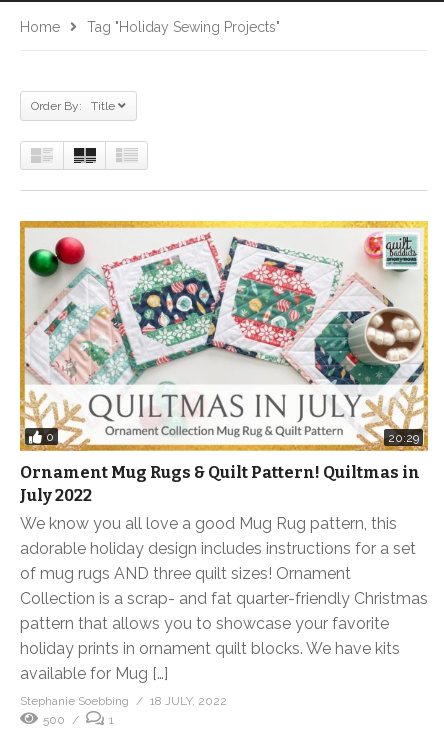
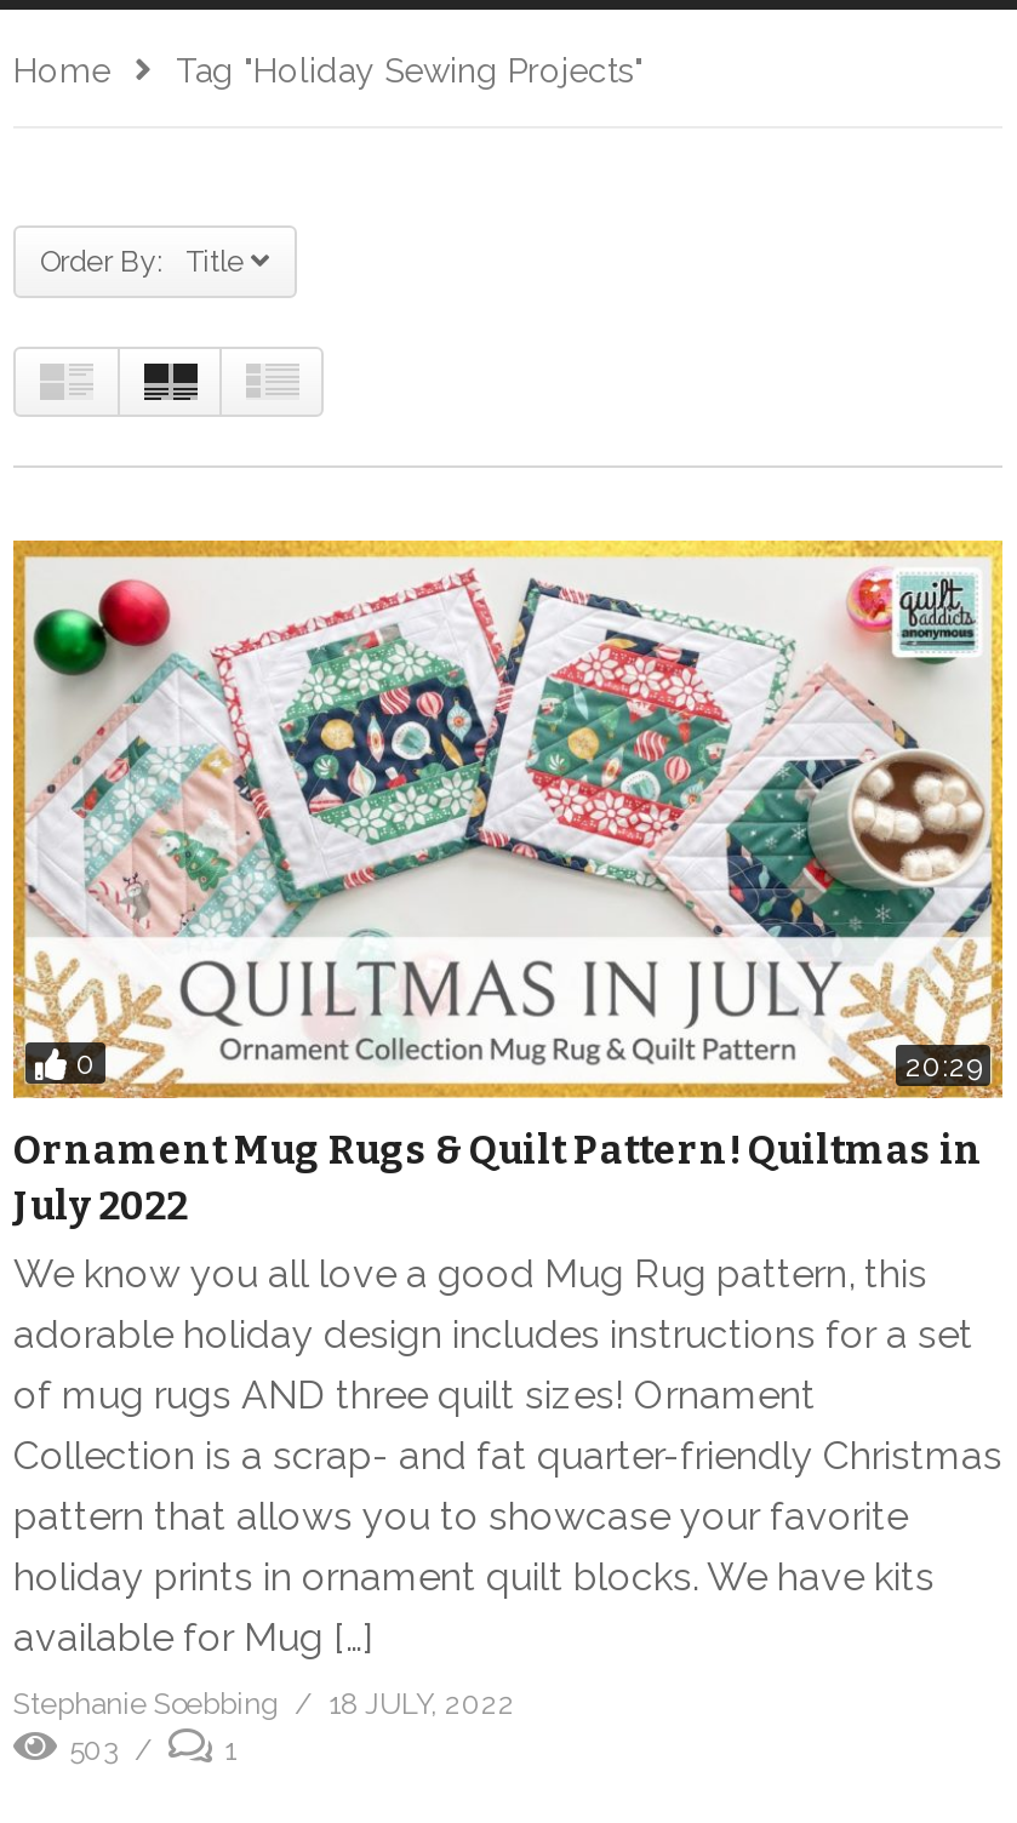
[43,713,65,727] 500 -> [69,1732,118,1766] 503

